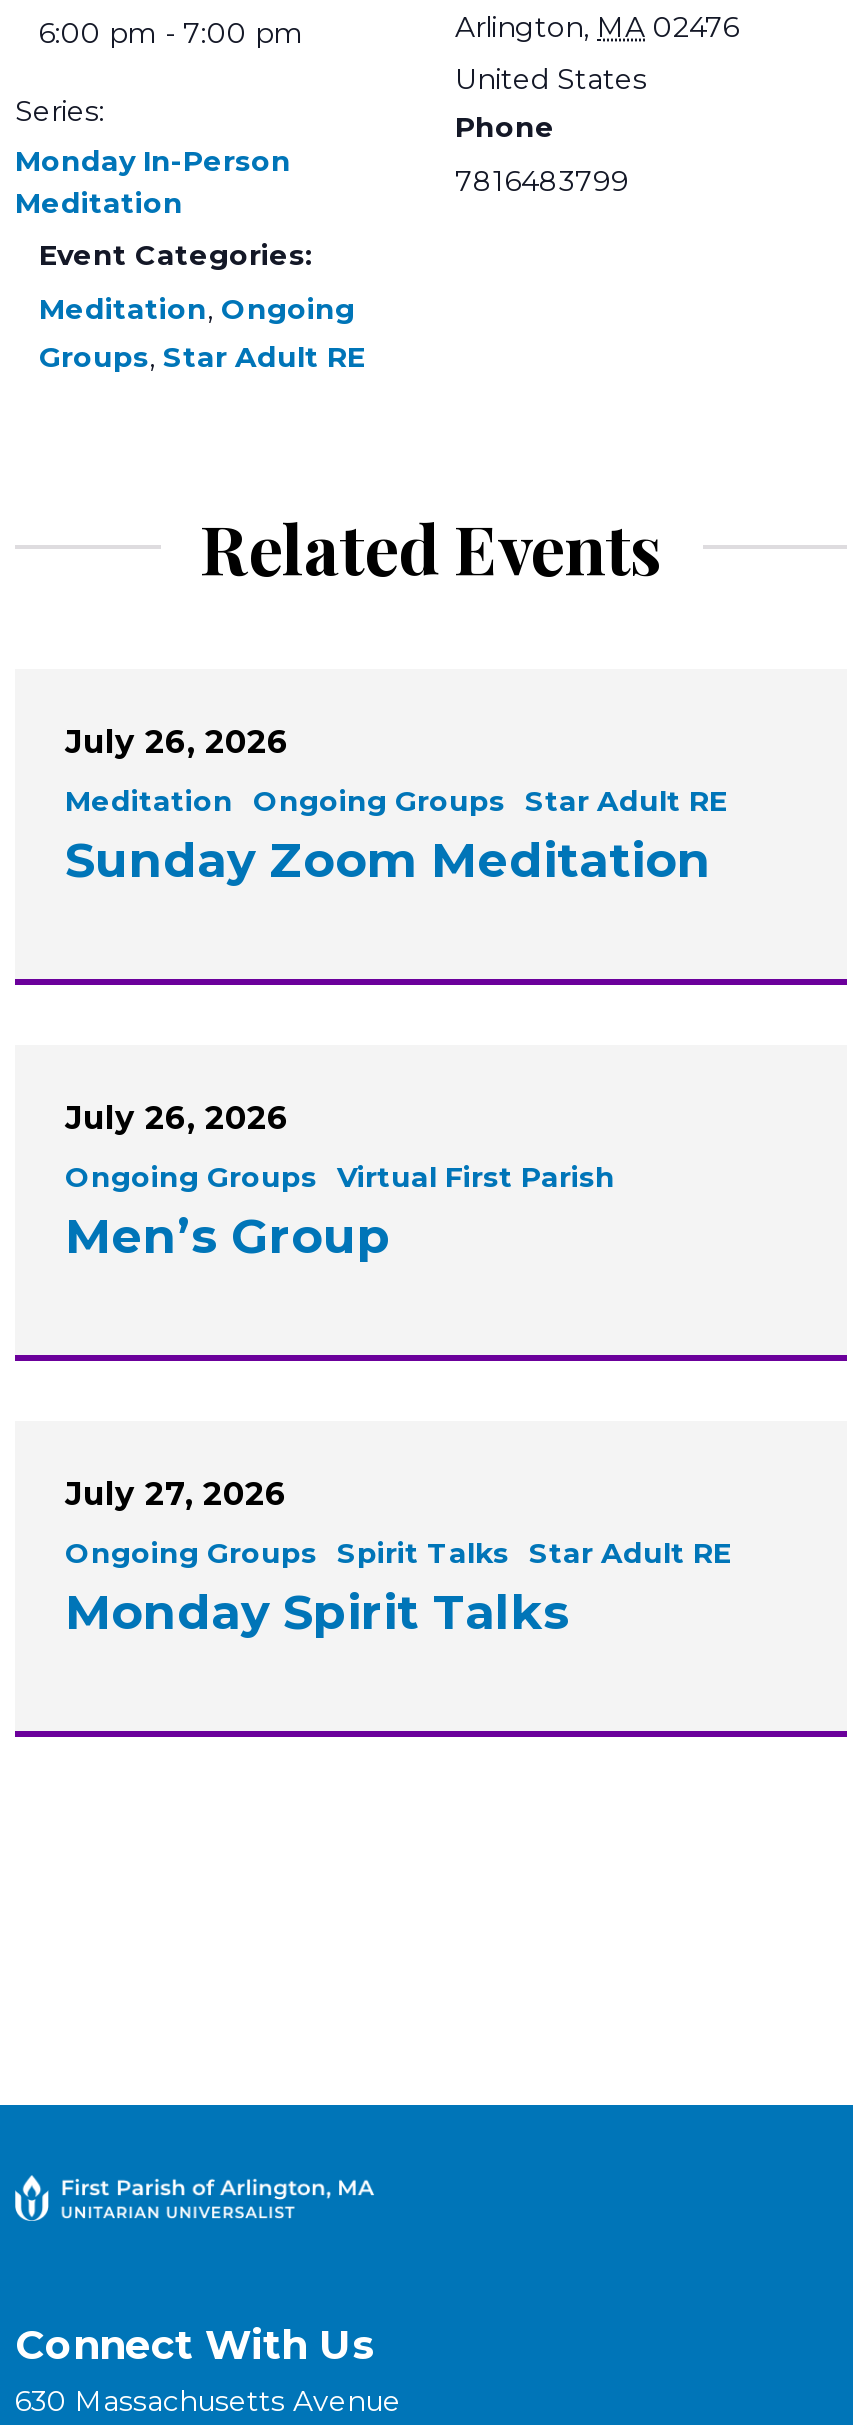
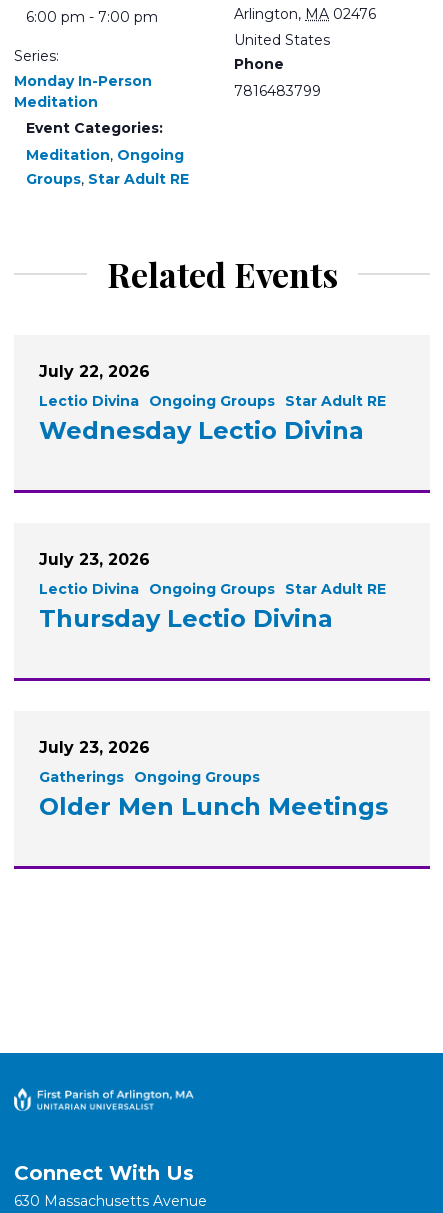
[65,723,289,761] July 26, 2026 -> [39,362,150,381] July 22, 2026
[65,783,727,889] Meditation Ongoing Groups Star Adult RE | Sunday Zoom Meditation -> [39,392,386,445] Lectio Divina Ongoing Groups Star Adult RE | Wednesday Lectio Divina
[65,1099,289,1137] July 26, 2026 -> [39,550,150,569] July 23, 2026
[65,1159,615,1265] Ongoing Groups Virtual First Parish | Men’s Group -> [39,580,386,633] Lectio Divina Ongoing Groups Star Adult RE | Thursday Lectio Divina
[65,1475,287,1513] July 27, 2026 -> [39,738,150,757] July 23, 2026
[65,1535,731,1641] Ongoing Groups Spirit Talks Star Adult RE | Monday Spirit Talks -> [39,768,388,821] Gatherings Ongoing Groups | Older Men Lunch Meetings

